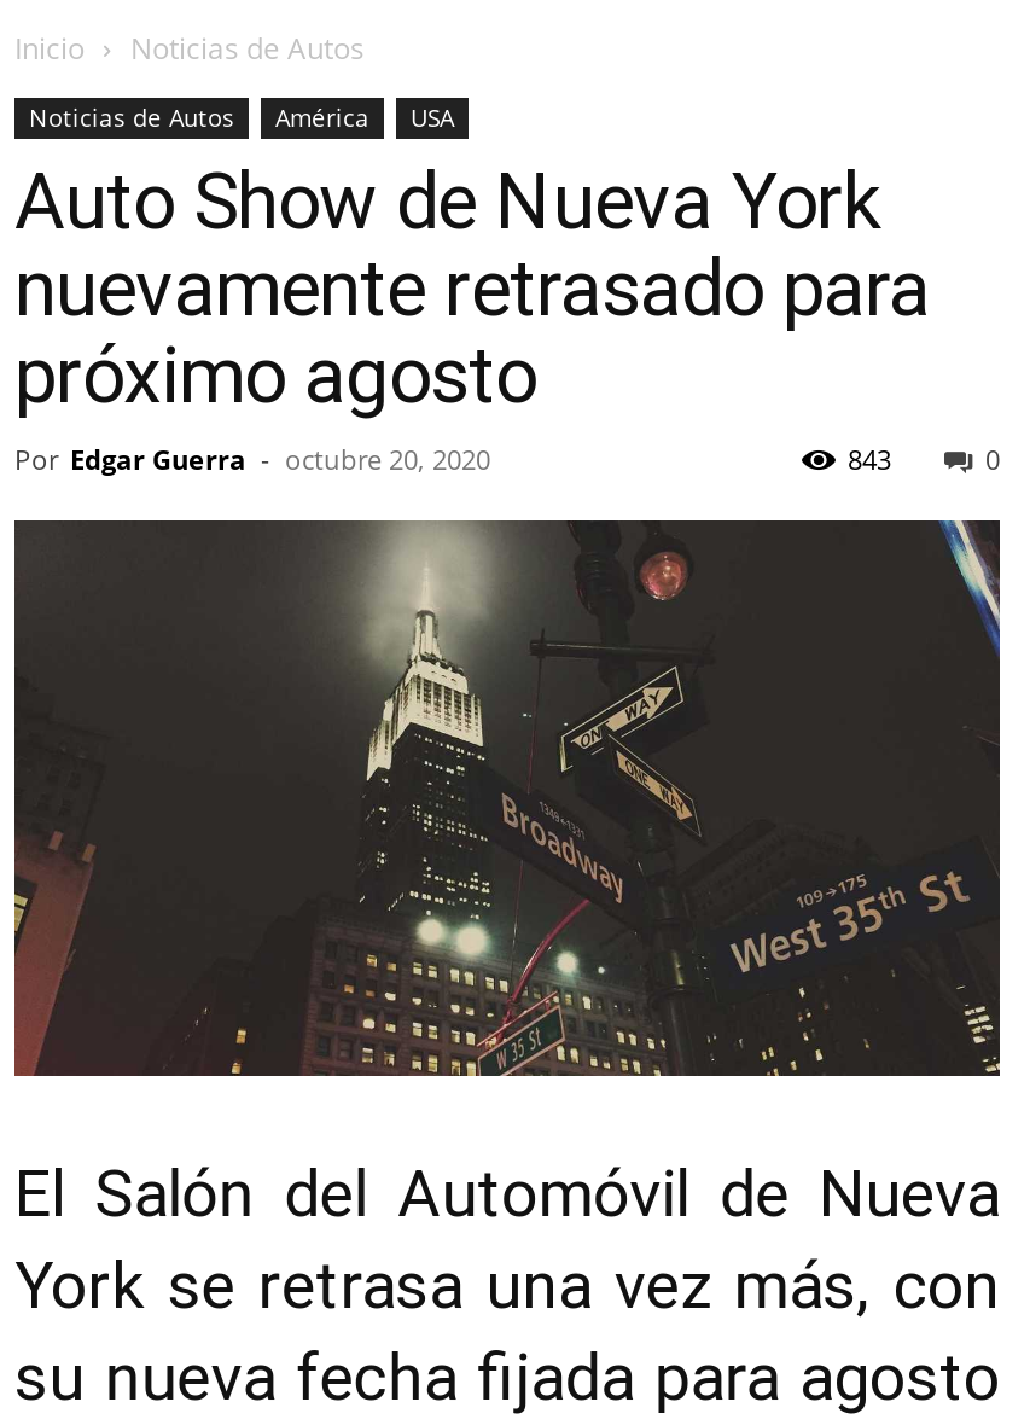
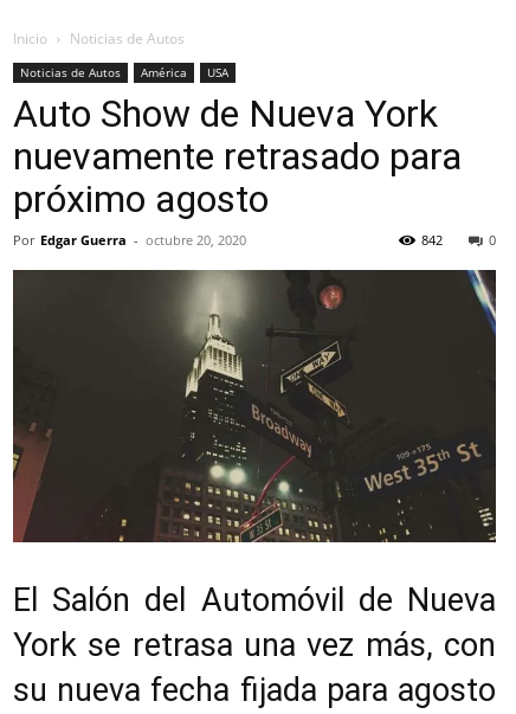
[848,441,891,477] 843 -> [421,231,443,249] 842

